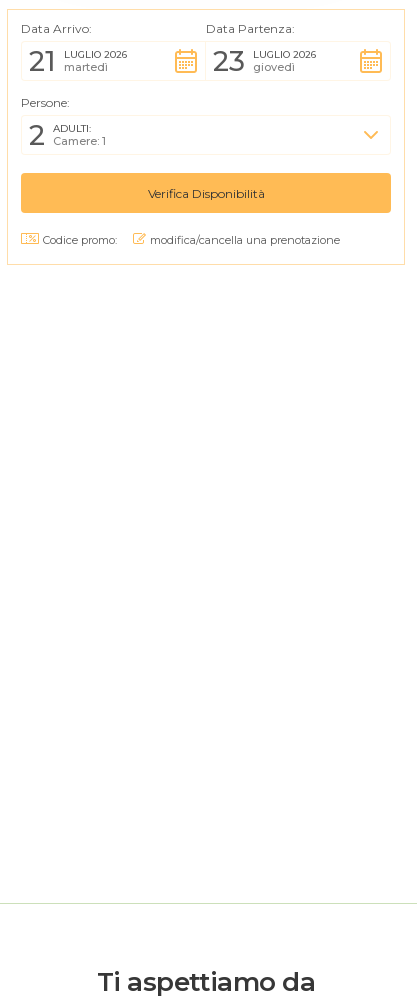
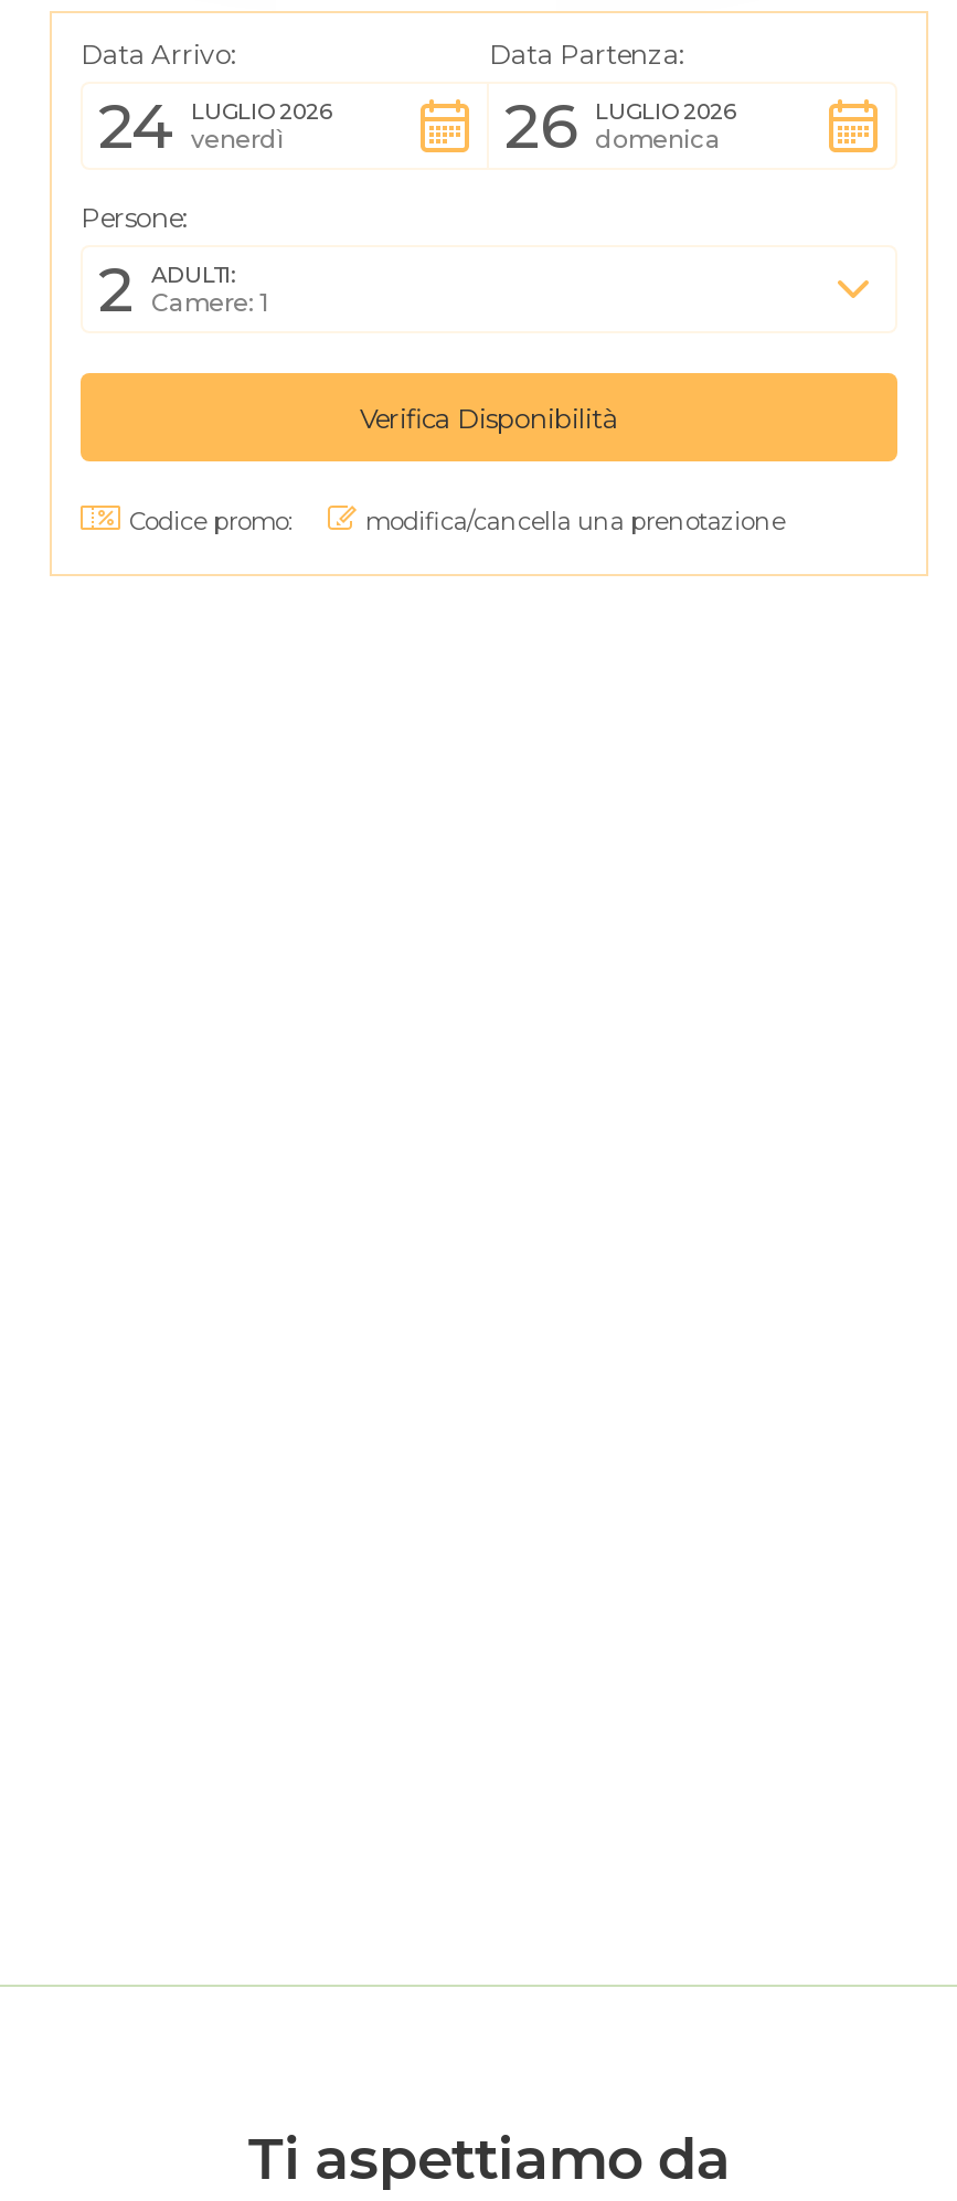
[29,44,56,78] 21 -> [98,88,173,163] 24
[213,44,245,78] 23 -> [504,88,577,163] 26
[64,60,108,74] martedì -> [191,124,284,155] venerdì
[253,60,295,74] giovedì -> [595,124,721,155] domenica

